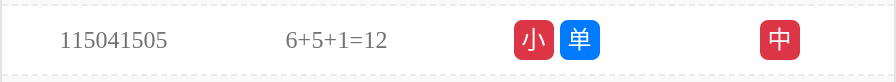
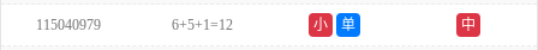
[60,26,168,54] 115041505 -> [36,17,101,33] 115040979

